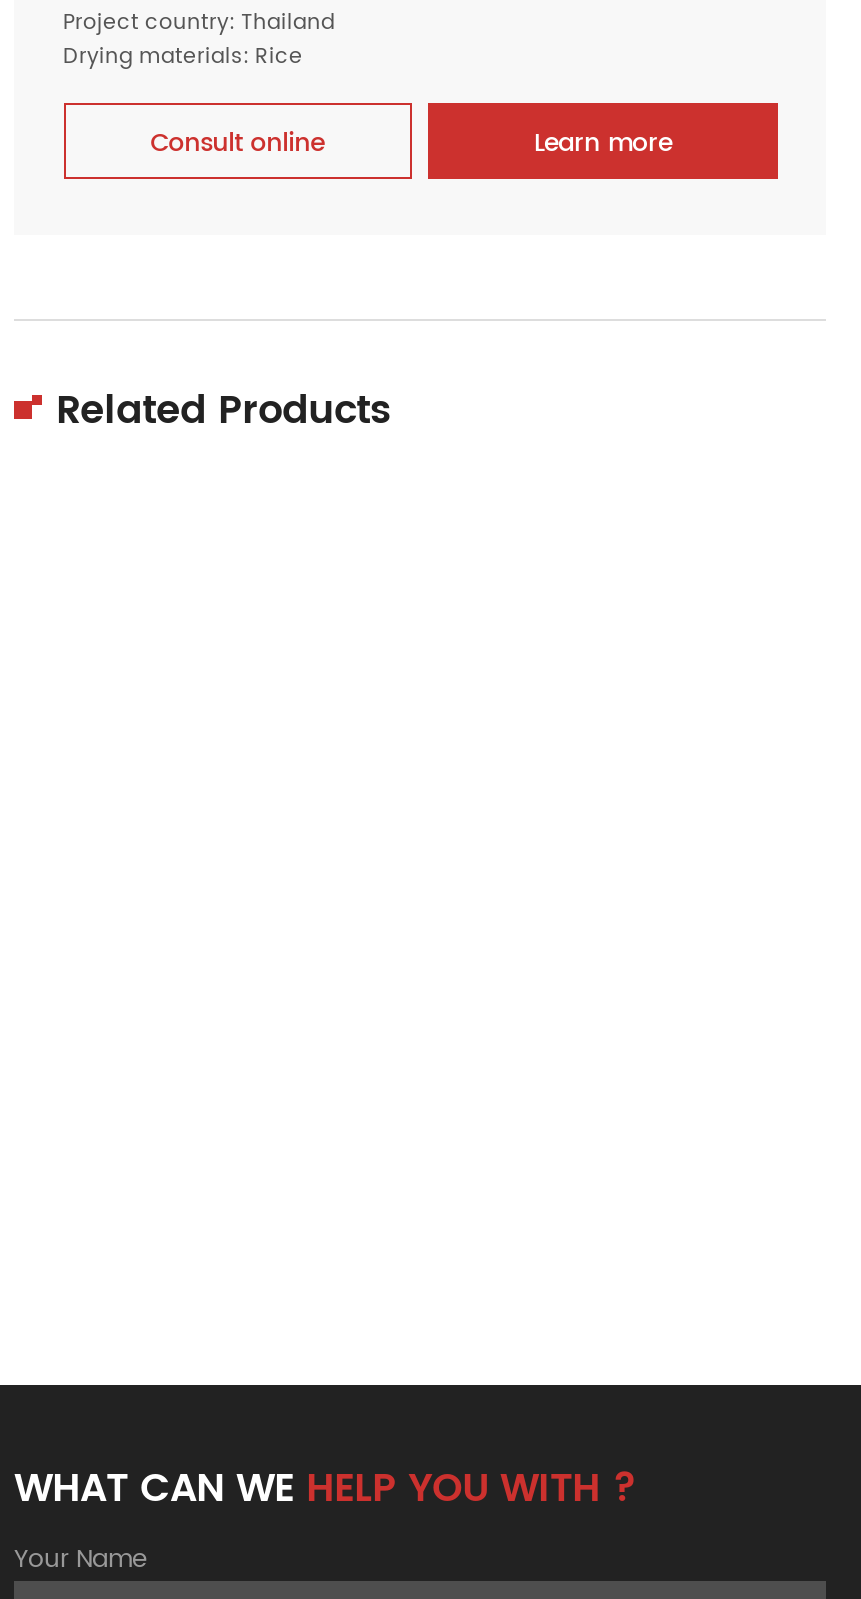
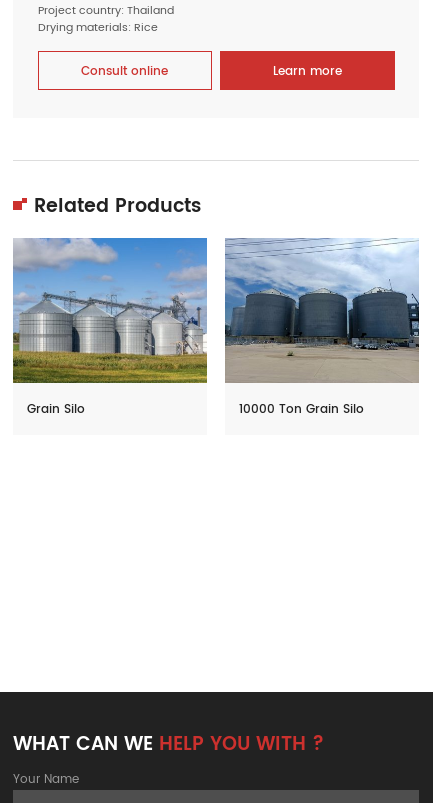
none -> [12,237,364,418] [image] | Grain Silo | 10000 Ton Grain Silo
none -> [224,237,420,384] [image]

